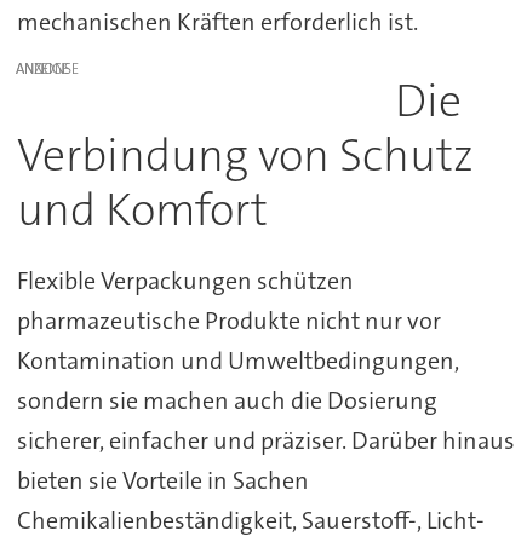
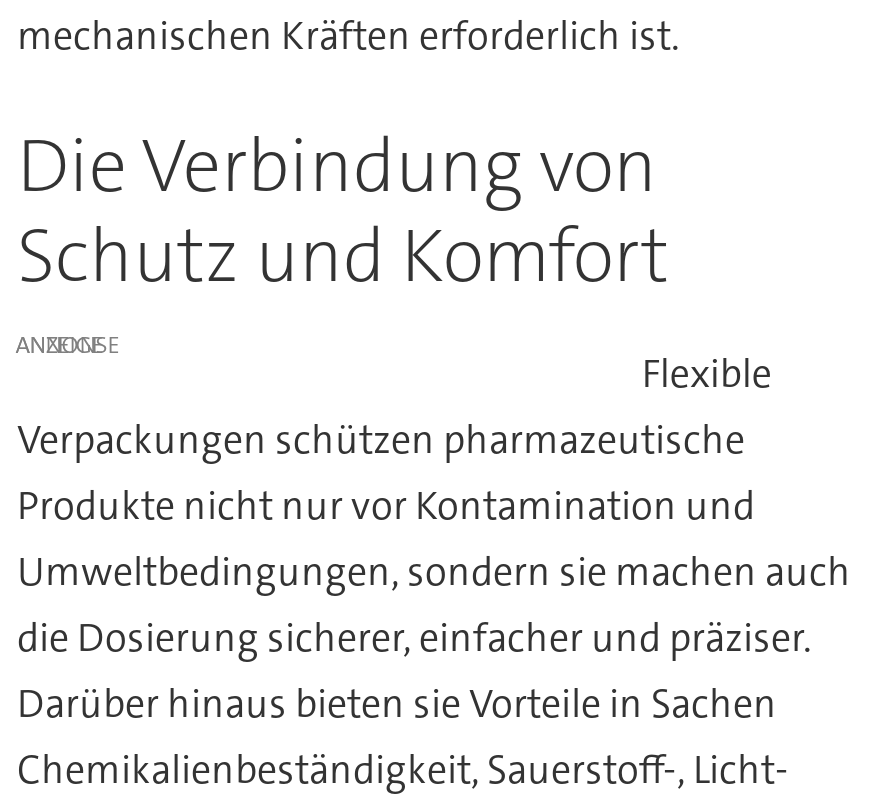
none -> [17,117,669,305] Die Verbindung von | Schutz und Komfort
moved [16,59,69,79] -> [15,329,103,361]: ANZEIGE
[17,71,515,496] Die | Verbindung von Schutz | und Komfort | Flexible Verpackungen schützen | pharmazeutische Produkte nicht nur vor | Kontamination und Umweltbedingungen, | sondern sie machen auch die Dosierung | sicherer, einfacher und präziser. Darüber hinaus | bieten sie Vorteile in Sachen -> [17,347,851,729] Flexible | Verpackungen schützen pharmazeutische | Produkte nicht nur vor Kontamination und | Umweltbedingungen, sondern sie machen auch | die Dosierung sicherer, einfacher und präziser. | Darüber hinaus bieten sie Vorteile in Sachen

